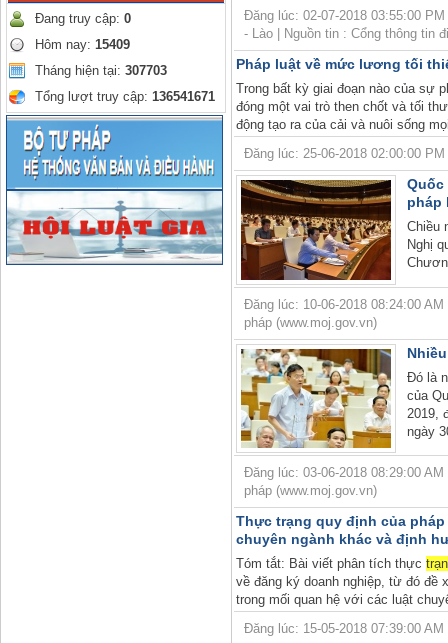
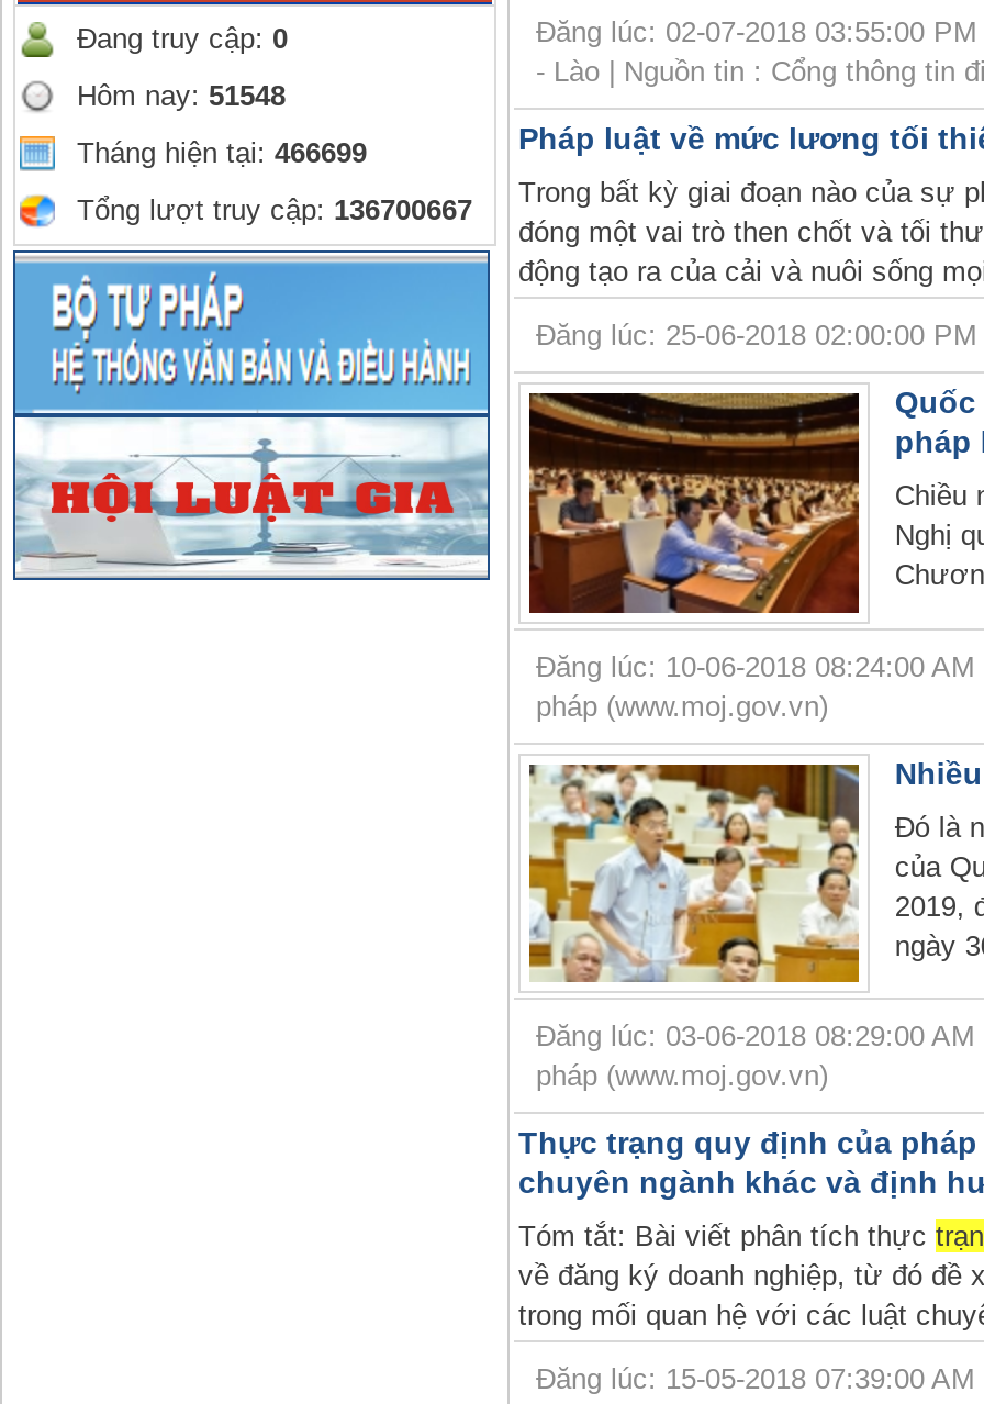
[35,37,130,52] Hôm nay: 15409 -> [77,79,286,112] Hôm nay: 51548
[35,63,167,78] Tháng hiện tại: 307703 -> [77,136,367,169] Tháng hiện tại: 466699
[35,89,215,104] Tổng lượt truy cập: 136541671 -> [77,193,472,226] Tổng lượt truy cập: 136700667

